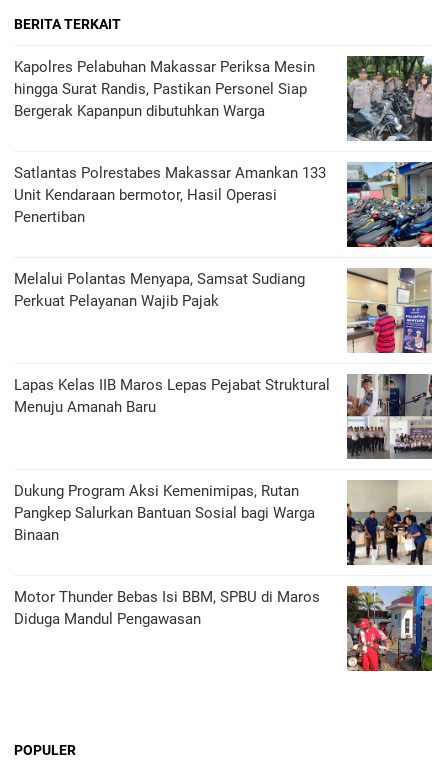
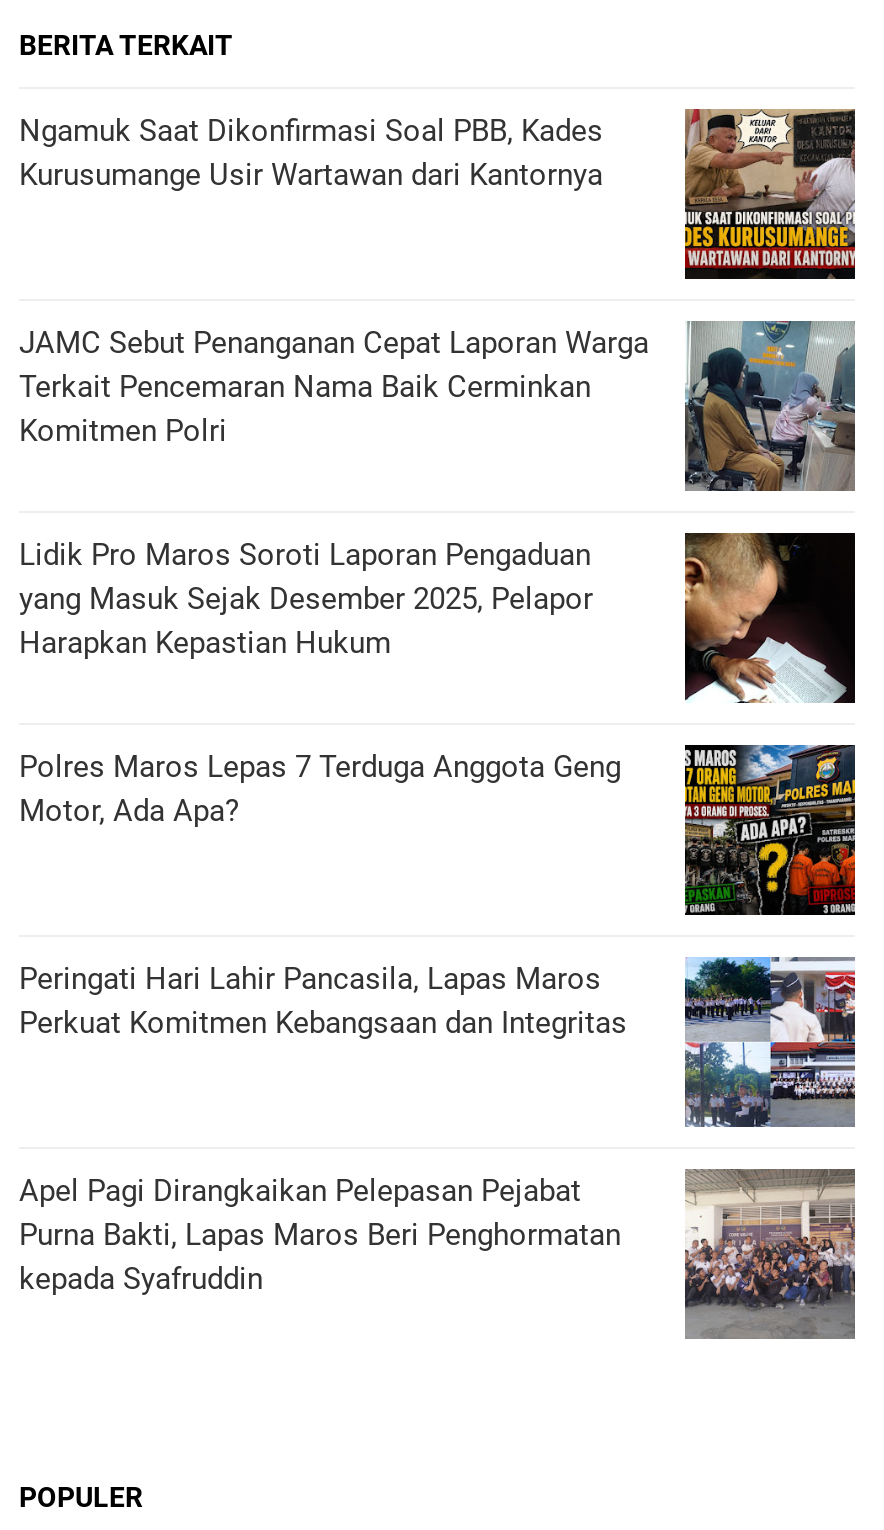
[14,55,433,142] [image] | Kapolres Pelabuhan Makassar Periksa Mesin | hingga Surat Randis, Pastikan Personel Siap | Bergerak Kapanpun dibutuhkan Warga -> [19,107,857,281] [image] | Ngamuk Saat Dikonfirmasi Soal PBB, Kades | Kurusumange Usir Wartawan dari Kantornya
[14,161,433,248] [image] | Satlantas Polrestabes Makassar Amankan 133 | Unit Kendaraan bermotor, Hasil Operasi | Penertiban -> [19,321,857,493] [image] | JAMC Sebut Penanganan Cepat Laporan Warga | Terkait Pencemaran Nama Baik Cerminkan | Komitmen Polri
[14,270,305,310] Melalui Polantas Menyapa, Samsat Sudiang | Perkuat Pelayanan Wajib Pajak -> [19,537,593,661] Lidik Pro Maros Soroti Laporan Pengaduan | yang Masuk Sejak Desember 2025, Pelapor | Harapkan Kepastian Hukum
[346,267,432,354] [image] -> [683,531,857,705] [image]
[14,373,433,460] [image] | Lapas Kelas IIB Maros Lepas Pejabat Struktural | Menuju Amanah Baru -> [19,743,857,917] [image] | Polres Maros Lepas 7 Terduga Anggota Geng | Motor, Ada Apa?
[14,479,433,566] [image] | Dukung Program Aksi Kemenimipas, Rutan | Pangkep Salurkan Bantuan Sosial bagi Warga | Binaan -> [19,955,857,1129] [image] | Peringati Hari Lahir Pancasila, Lapas Maros | Perkuat Komitmen Kebangsaan dan Integritas
[14,585,433,672] [image] | Motor Thunder Bebas Isi BBM, SPBU di Maros | Diduga Mandul Pengawasan -> [19,1167,857,1339] [image] | Apel Pagi Dirangkaikan Pelepasan Pejabat | Purna Bakti, Lapas Maros Beri Penghormatan | kepada Syafruddin

